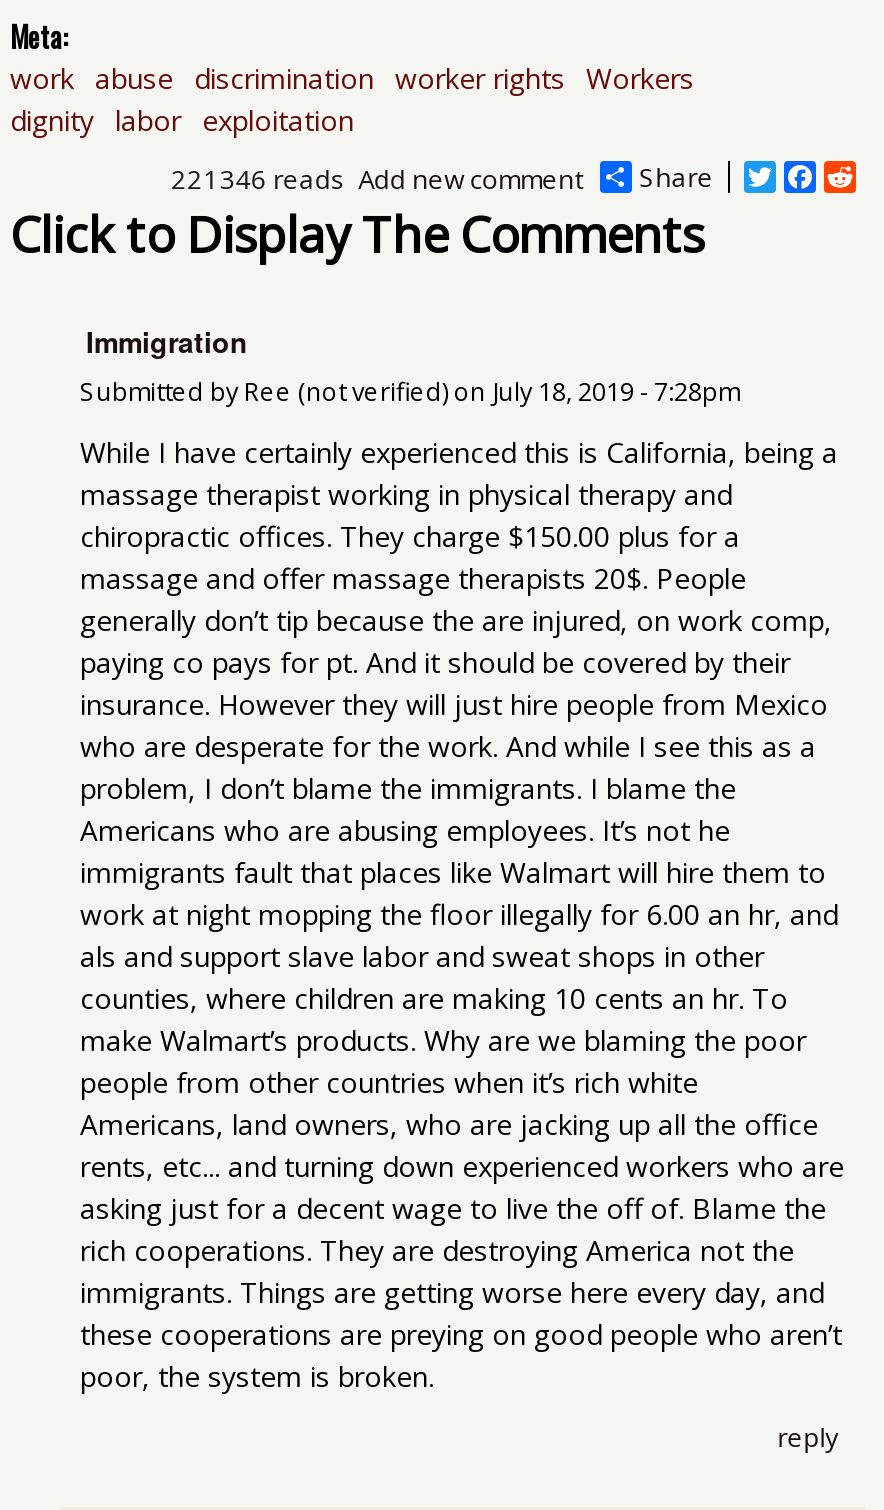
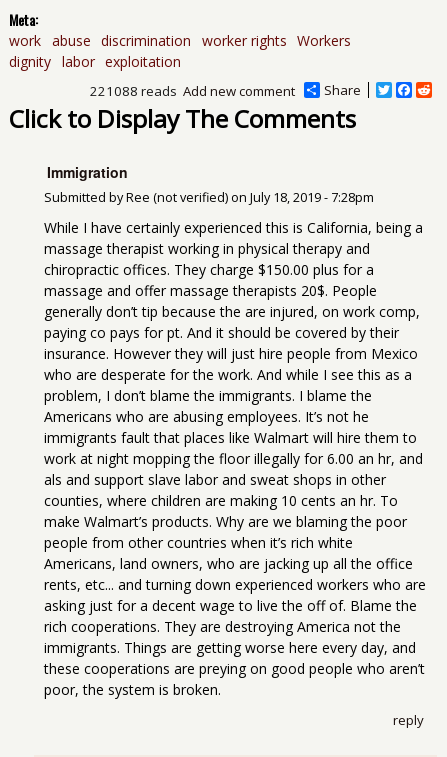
[171,161,345,197] 221346 reads -> [90,82,177,100] 221088 reads

